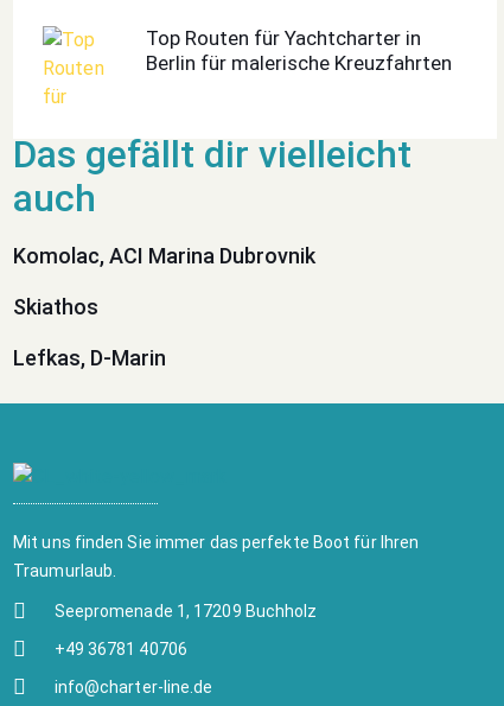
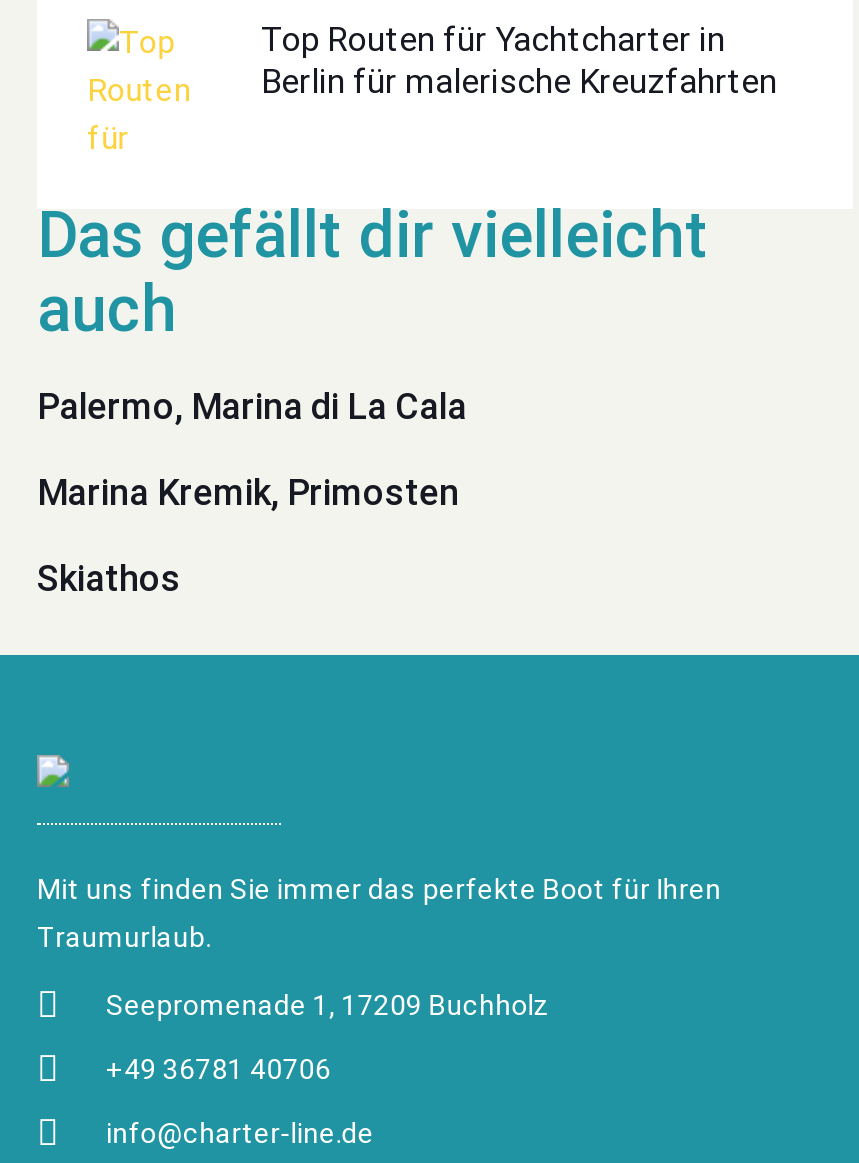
[13,243,315,268] Komolac, ACI Marina Dubrovnik -> [37,384,467,512] Palermo, Marina di La Cala | Marina Kremik, Primosten
moved [13,294,98,319] -> [37,556,181,598]: Skiathos
[13,345,166,370] Lefkas, D-Marin -> none

